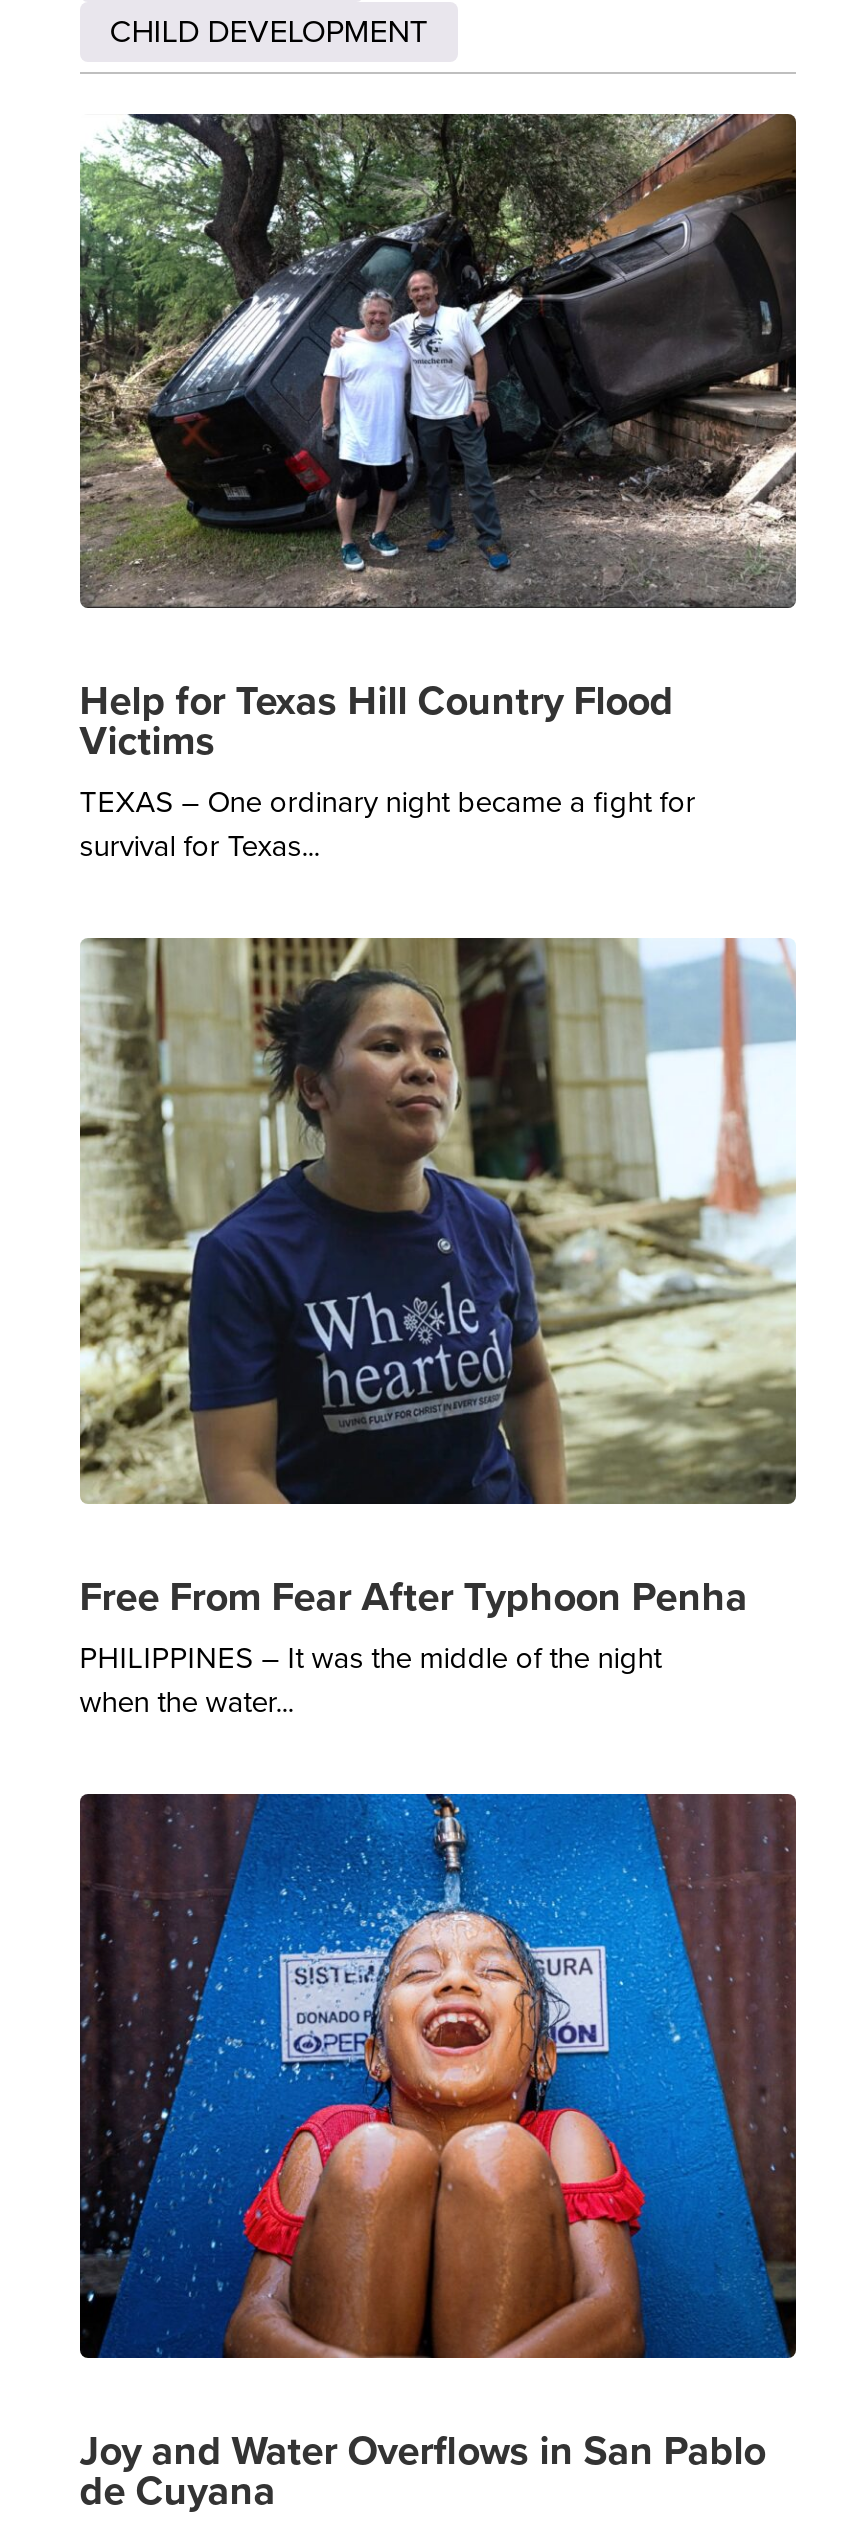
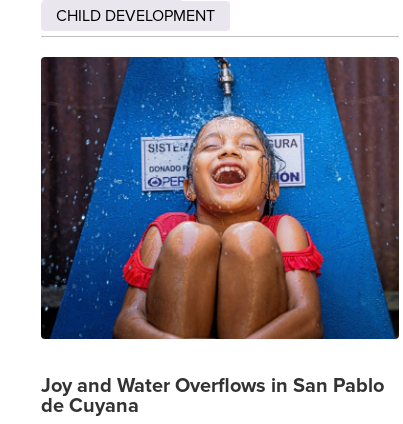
[78,112,796,868] [image] | Help for Texas Hill Country Flood | Victims | TEXAS – One ordinary night became a fight for | survival for Texas... -> none
[78,936,798,1723] [image] | Free From Fear After Typhoon Penha | PHILIPPINES – It was the middle of the night | when the water... -> none

